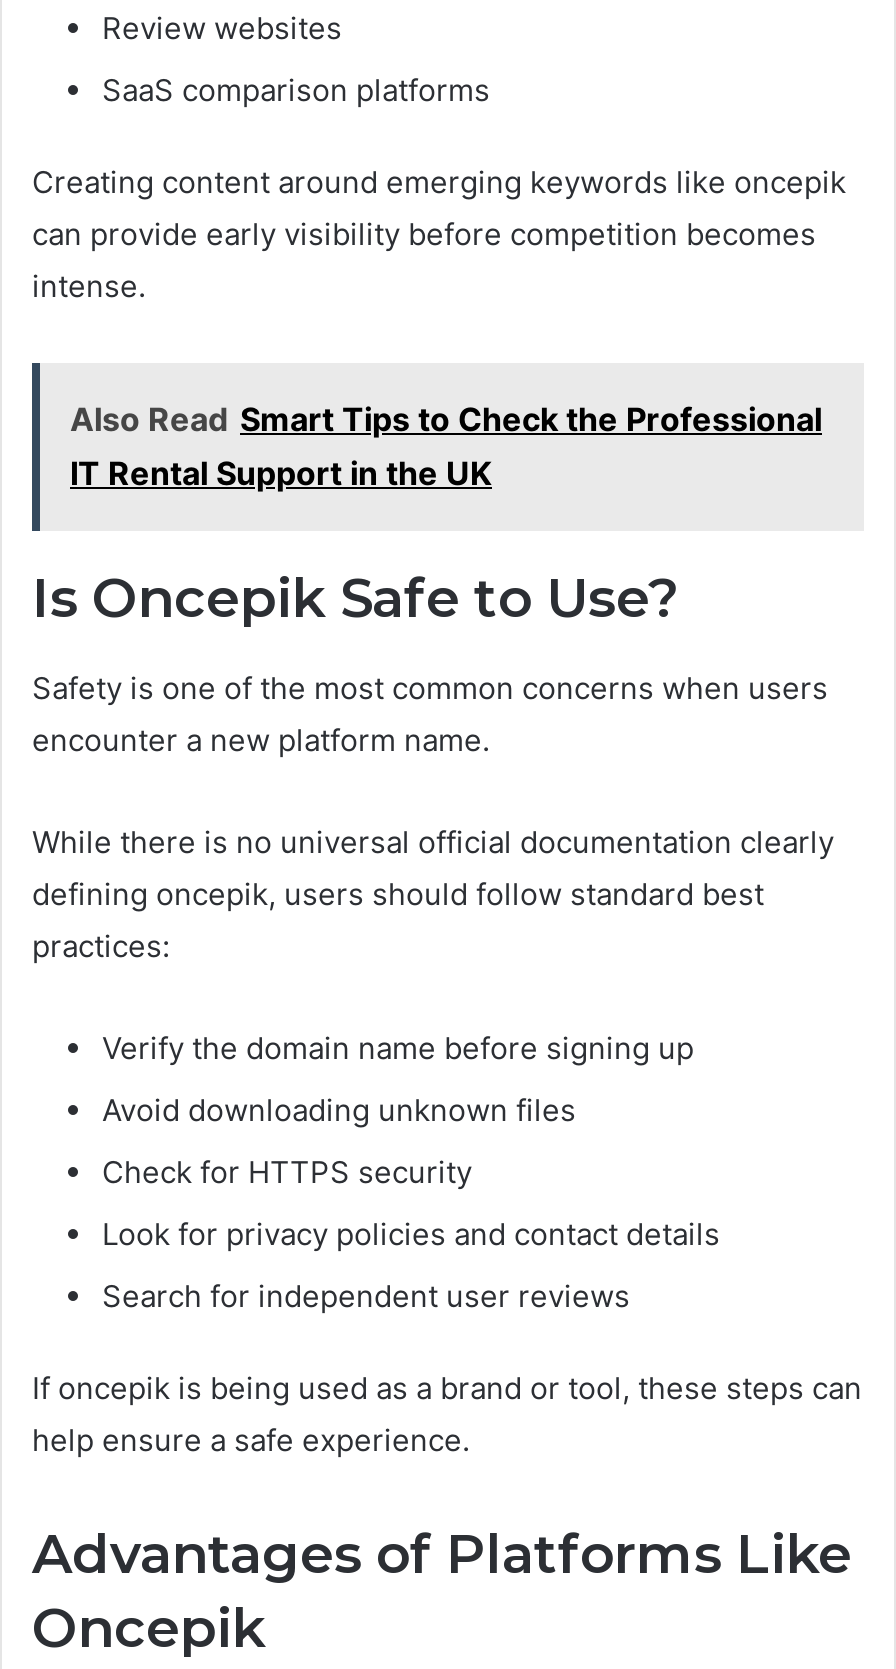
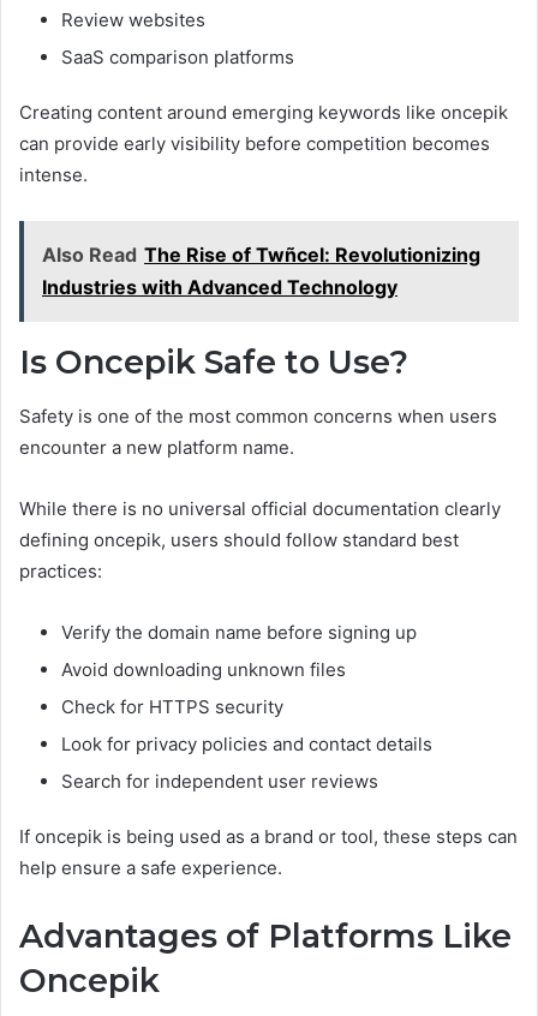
[70,399,822,493] Also Read Smart Tips to Check the Professional | IT Rental Support in the UK -> [42,243,480,299] Also Read The Rise of Twñcel: Revolutionizing | Industries with Advanced Technology

